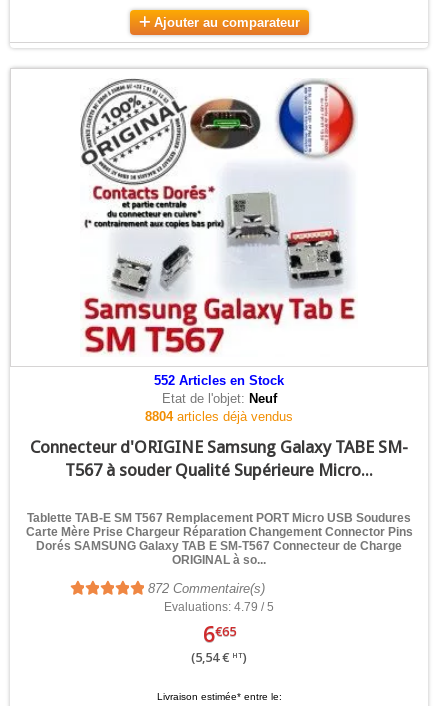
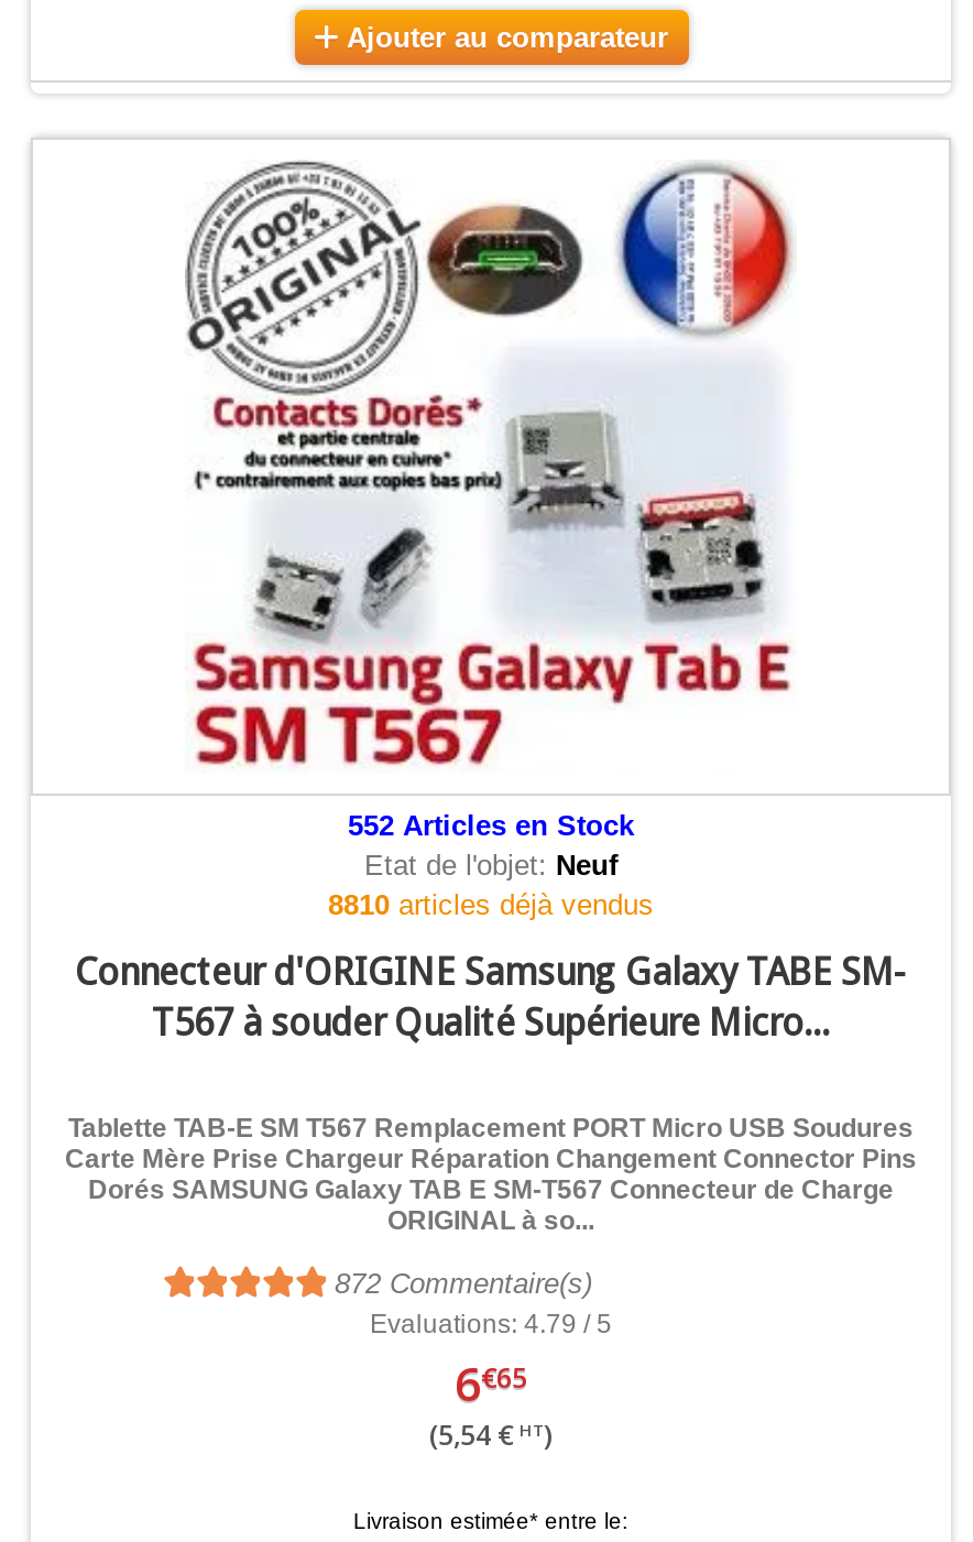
[145,409,293,424] 8804 articles déjà vendus -> [328,888,654,921] 8810 articles déjà vendus

